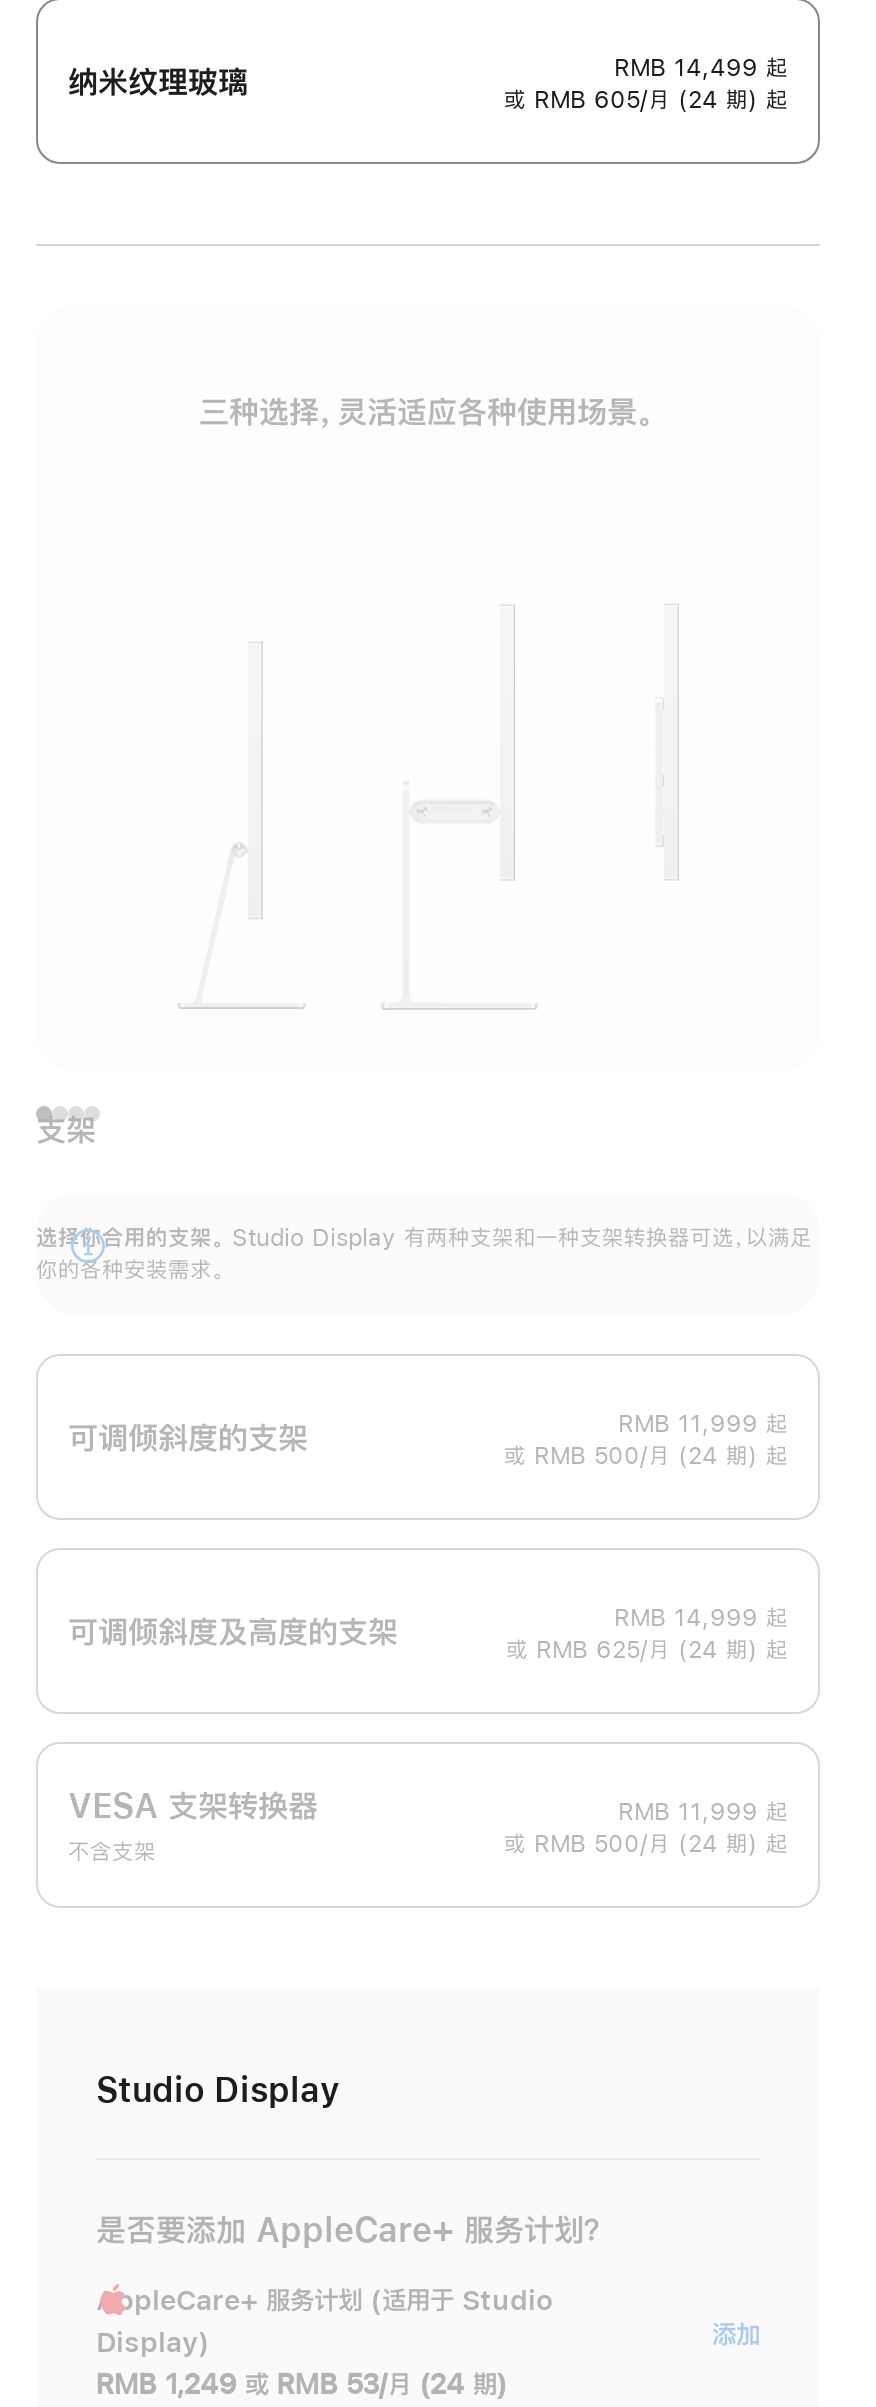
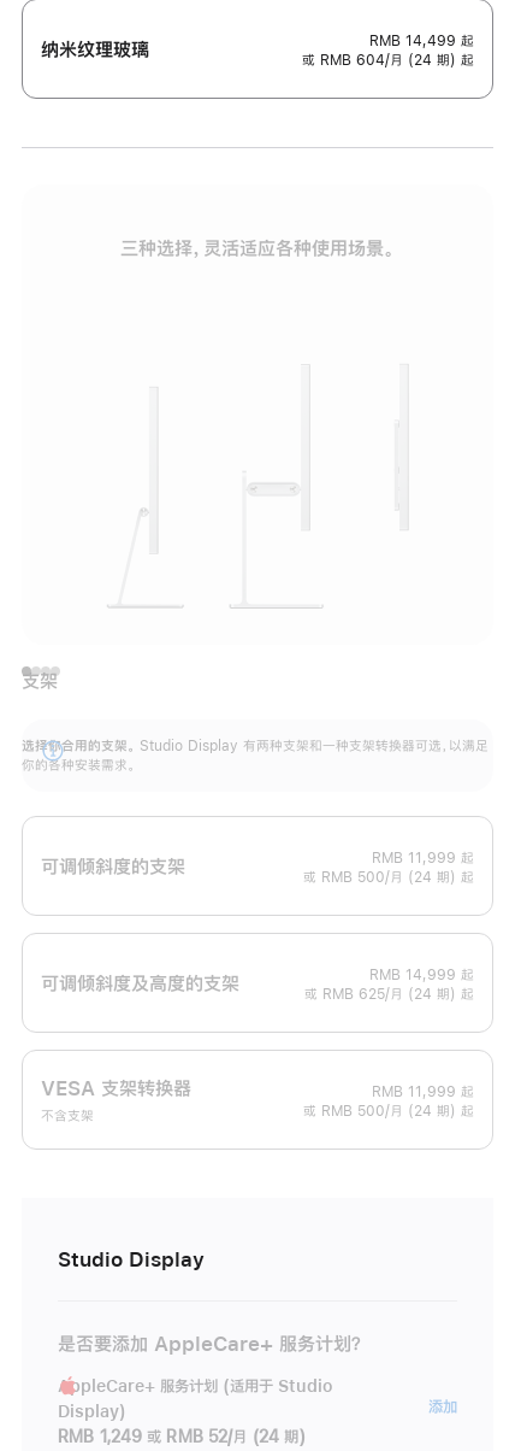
[504,88,788,112] 或 RMB 605/月 (24 期) 起 -> [302,53,474,68] 或 RMB 604/月 (24 期) 起
[96,2371,507,2399] RMB 1,249 或 RMB 53/月 (24 期) -> [58,1428,305,1445] RMB 1,249 或 RMB 52/月 (24 期)

